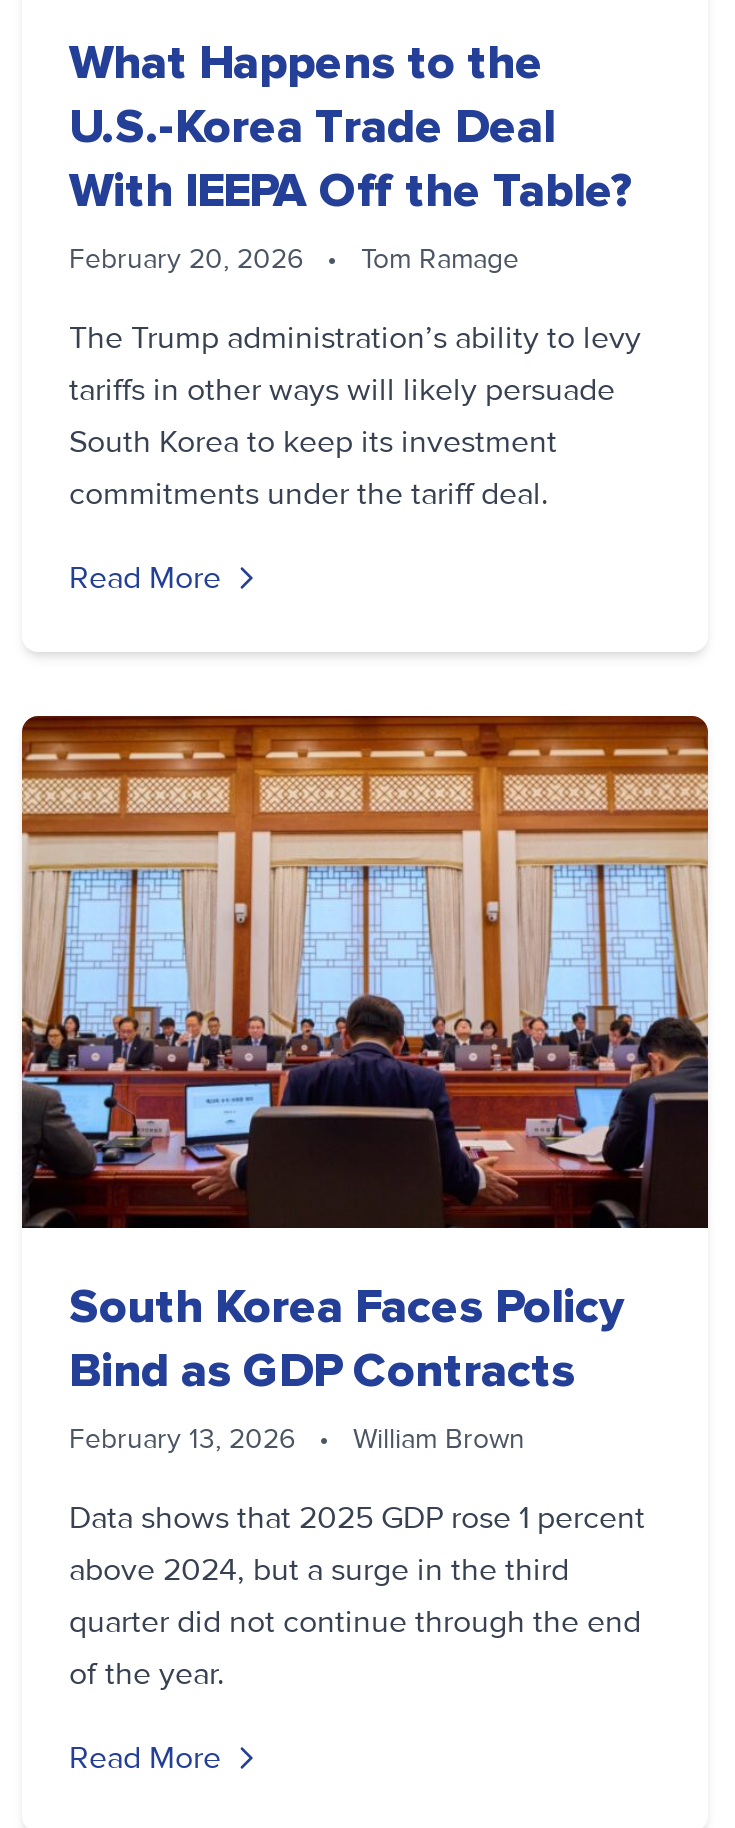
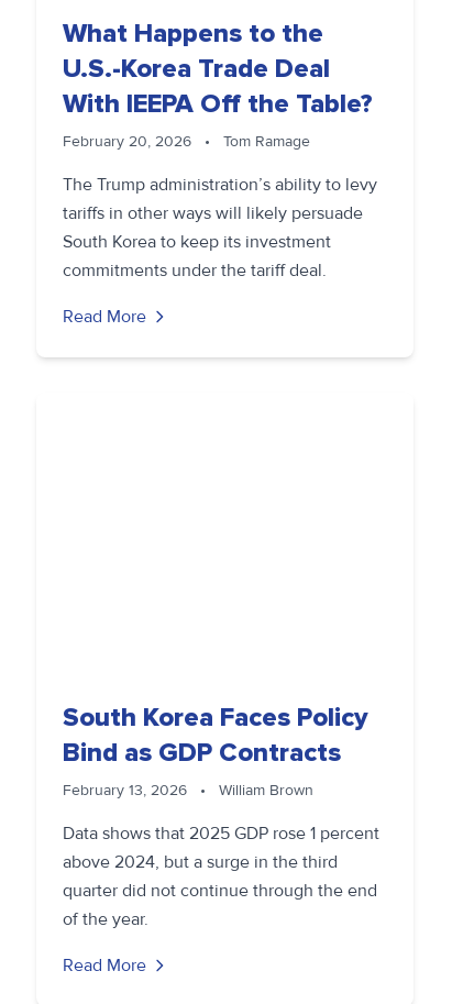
[20,714,710,1230] [image] -> none

